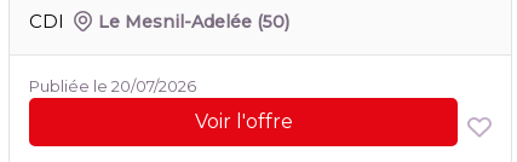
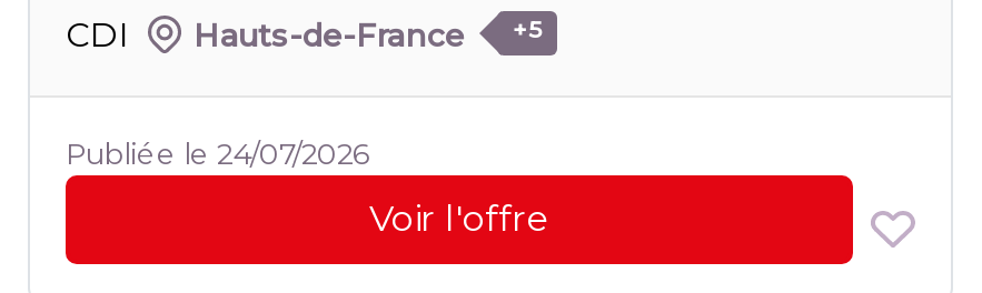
[99,10,290,32] Le Mesnil-Adelée (50) -> [194,14,542,54] Hauts-de-France | +5
[29,76,196,96] Publiée le 20/07/2026 -> [66,135,370,171] Publiée le 24/07/2026

